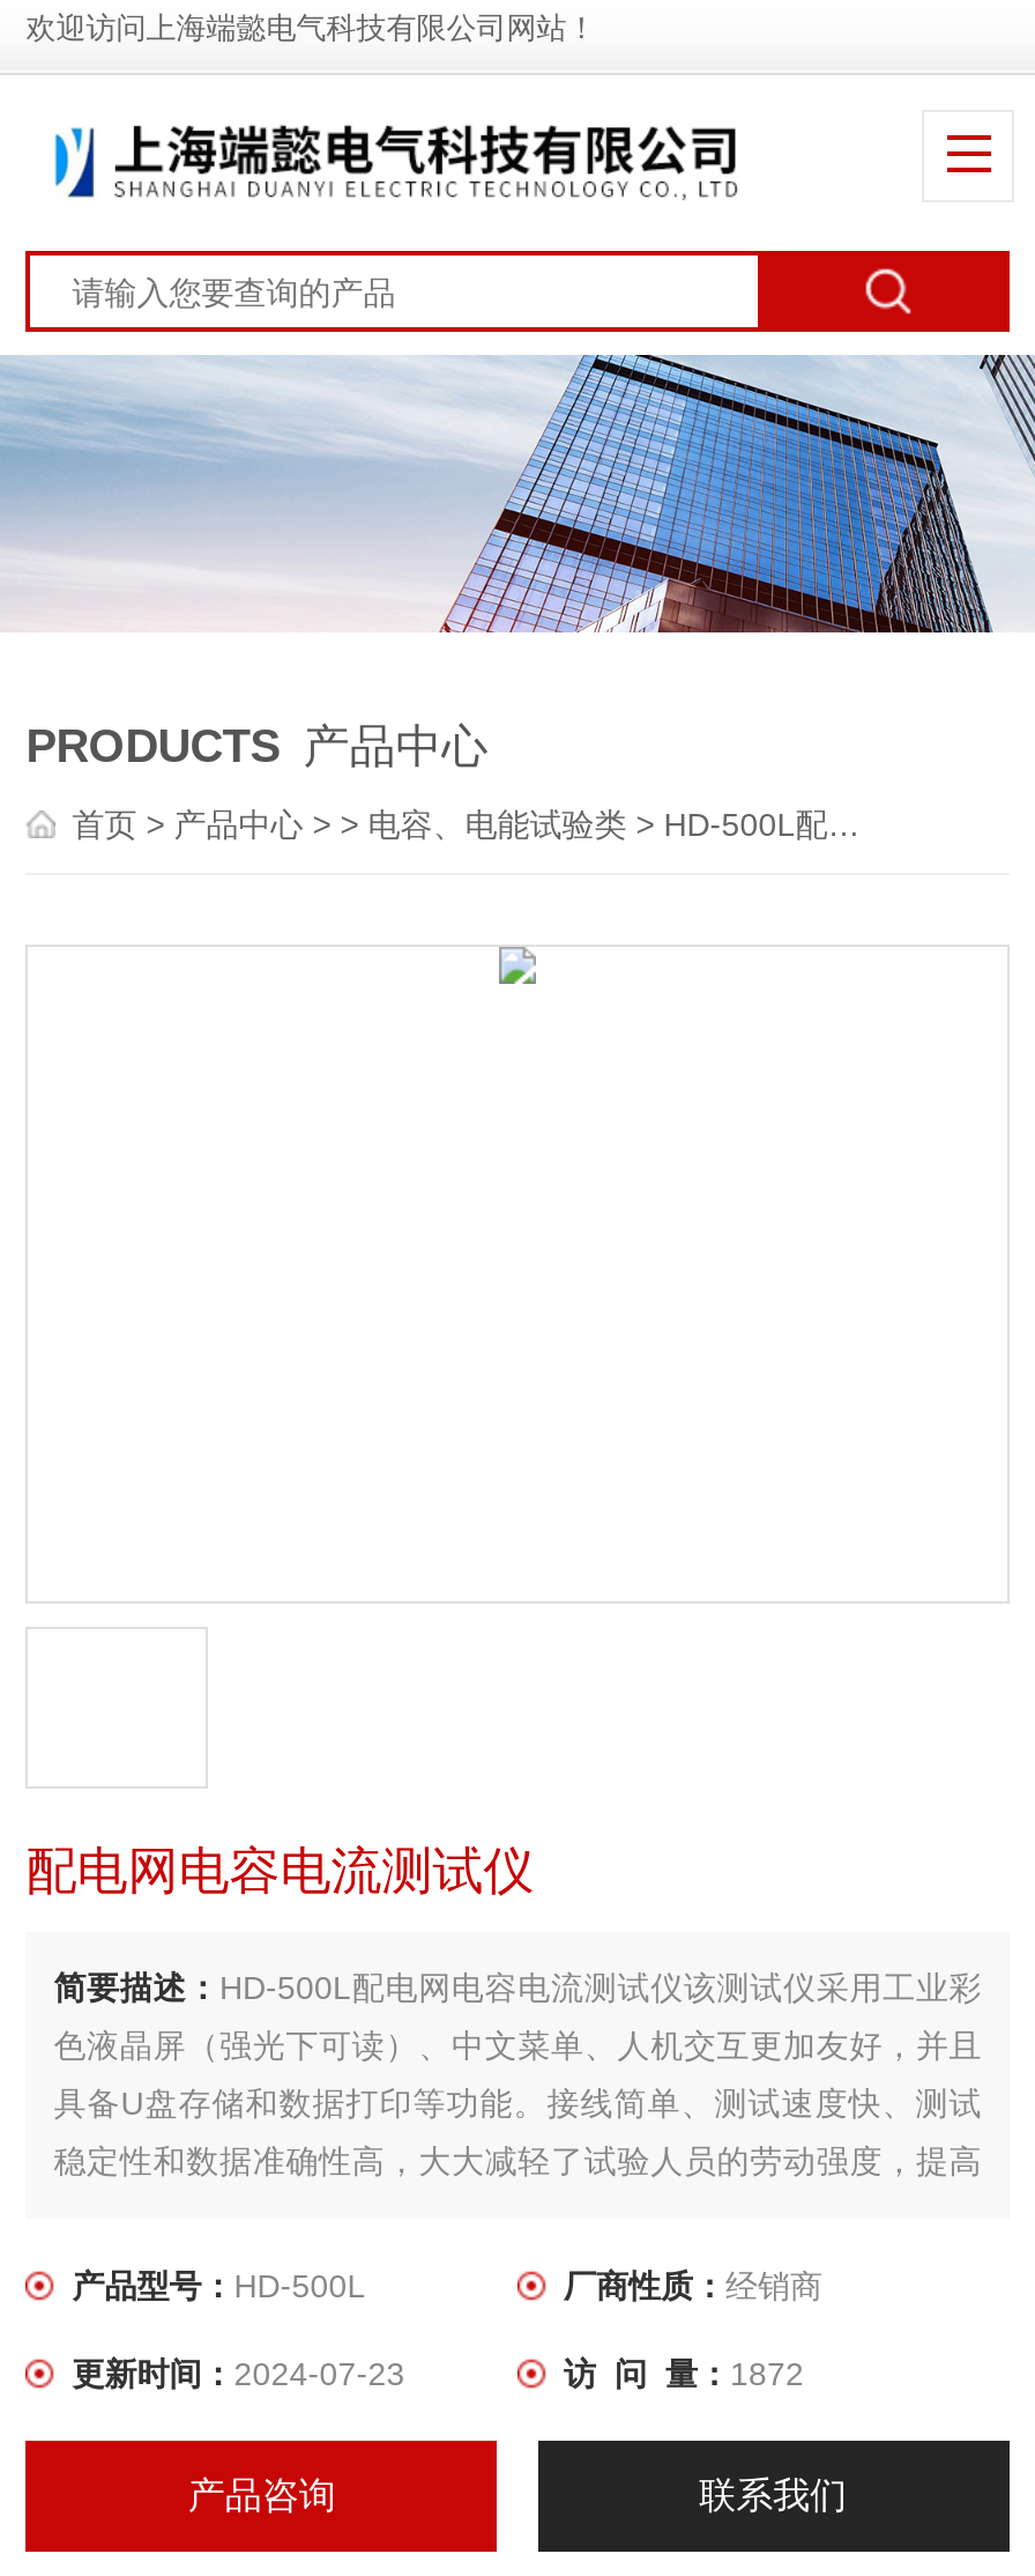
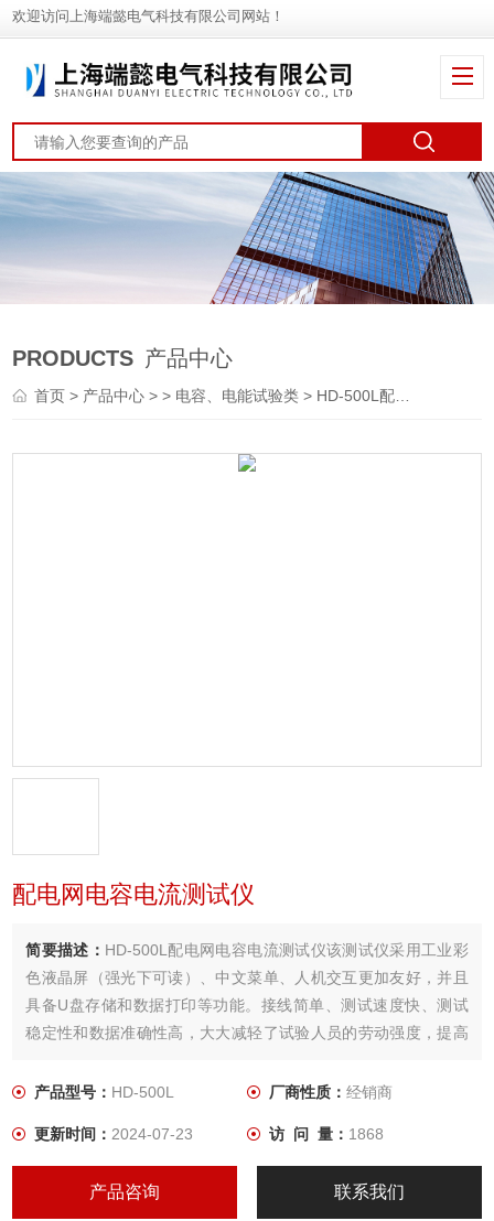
[564,2356,804,2393] 访 问 量：1872 -> [269,1125,384,1143] 访 问 量：1868

